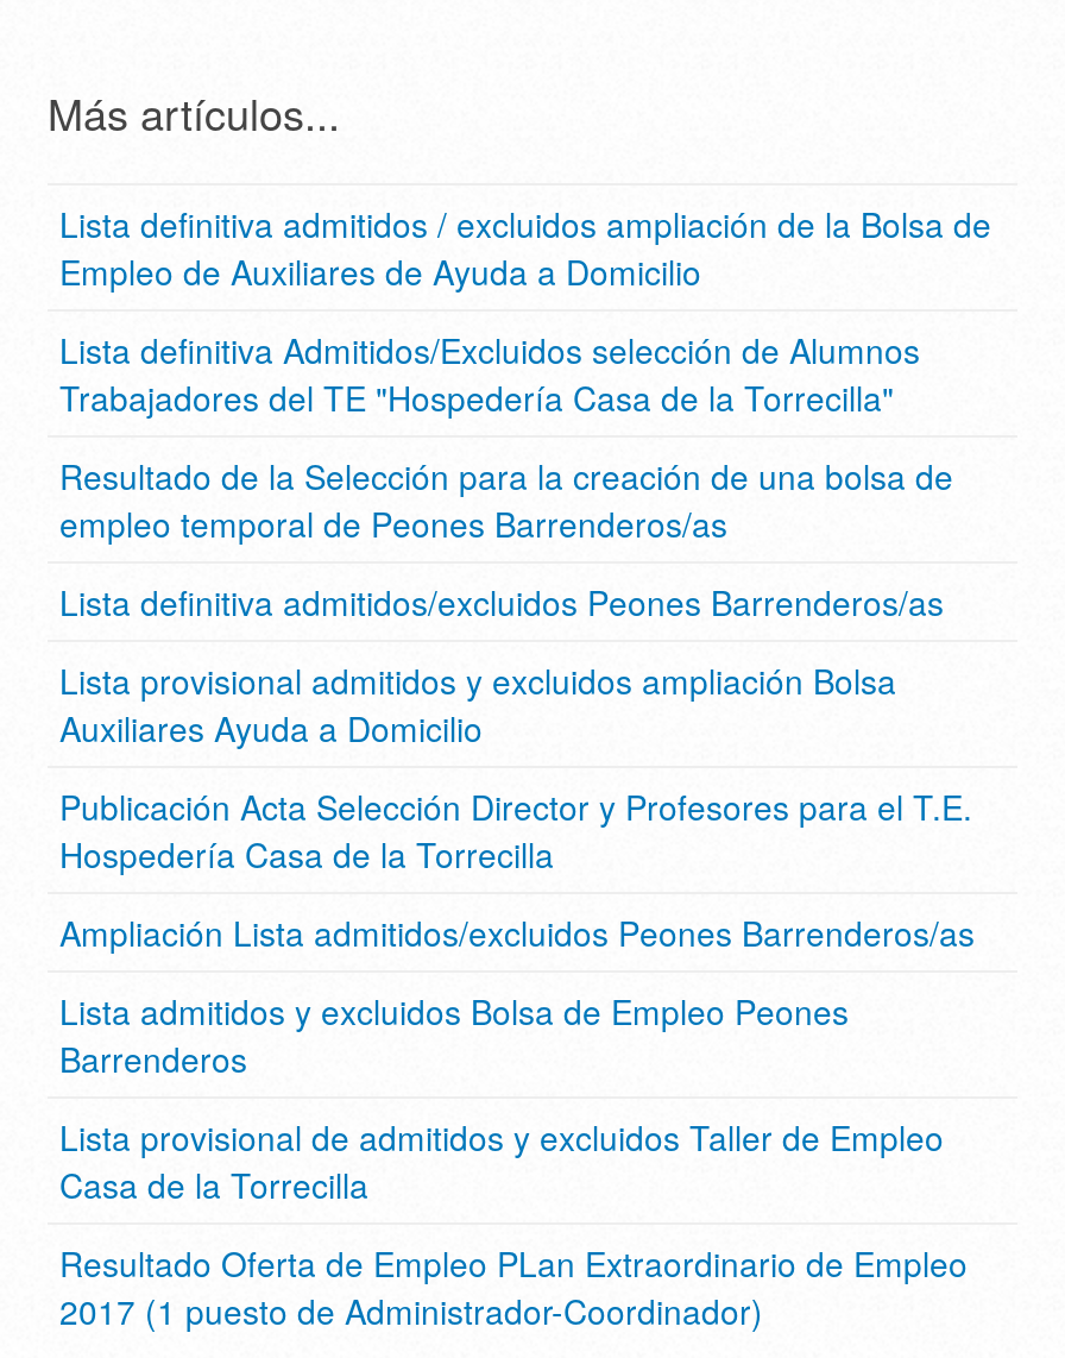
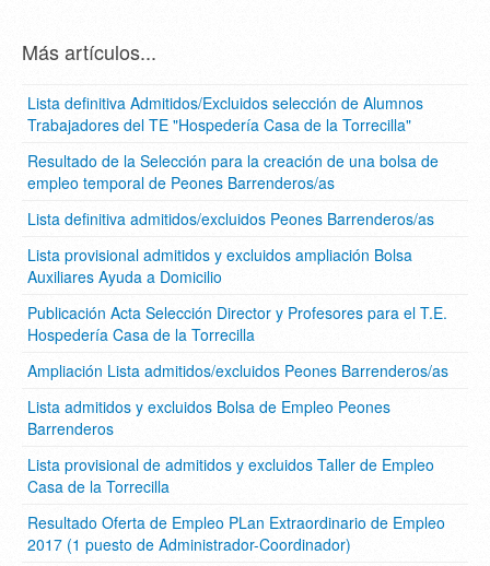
[59,200,991,295] Lista definitiva admitidos / excluidos ampliación de la Bolsa de | Empleo de Auxiliares de Ayuda a Domicilio -> none

